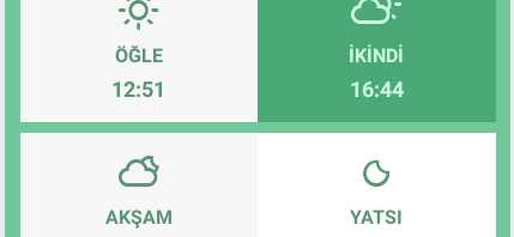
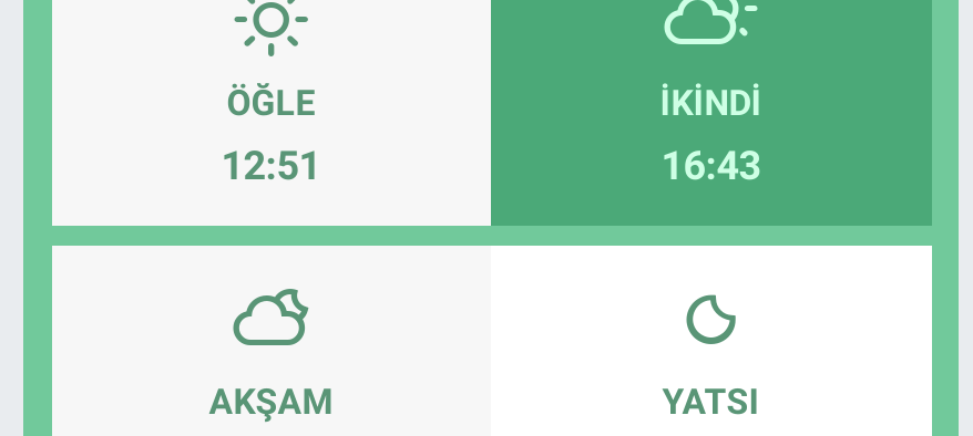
[350,77,404,102] 16:44 -> [661,142,761,189] 16:43

